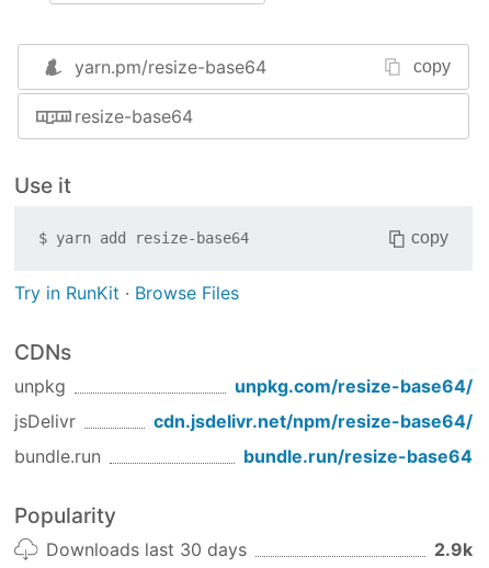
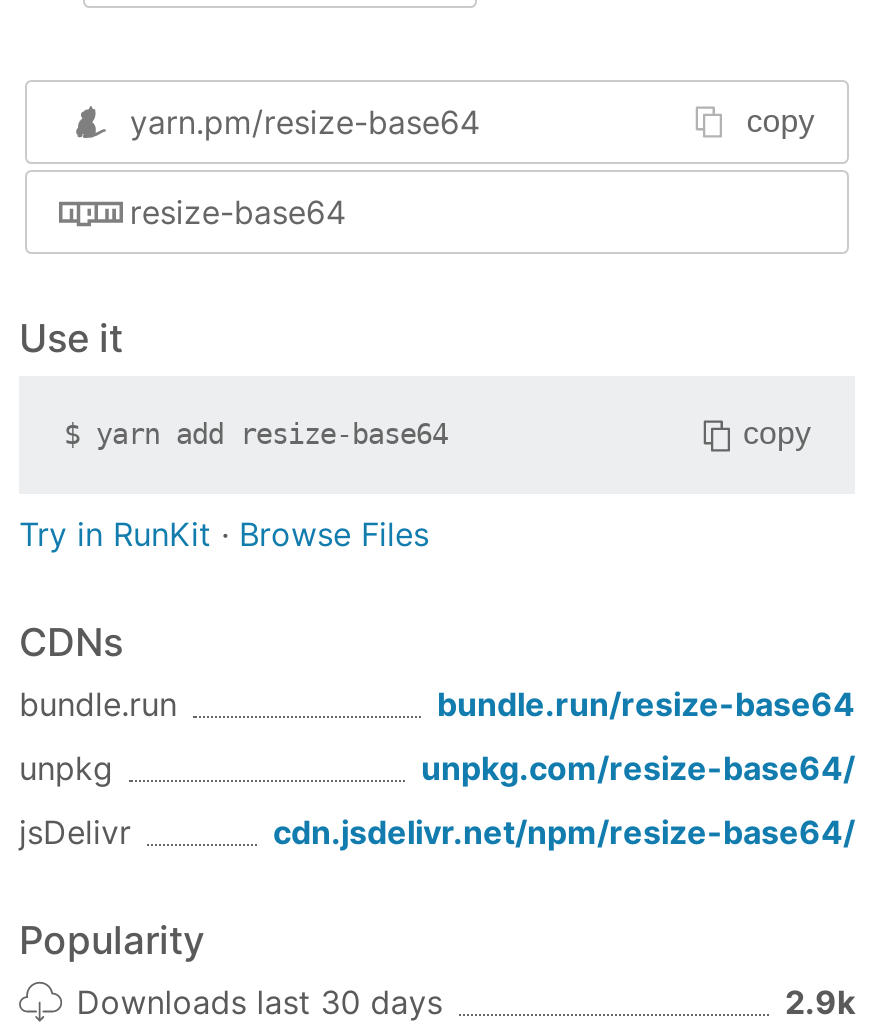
moved [14,375,473,432] -> [19,748,855,852]: unpkg | unpkg.com/resize-base64/ | jsDelivr | cdn.jsdelivr.net/npm/resize-base64/
moved [14,445,473,467] -> [19,684,855,724]: bundle.run | bundle.run/resize-base64

